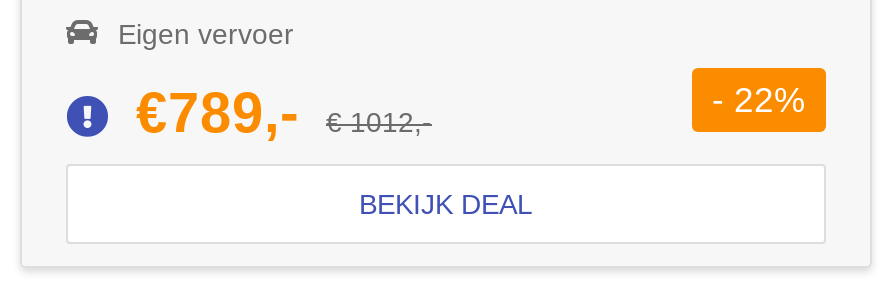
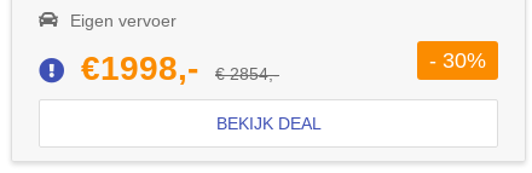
[136,82,298,144] €789,- -> [81,50,198,87] €1998,-
[712,80,806,120] - 22% -> [429,48,486,73] - 30%
[326,106,432,138] € 1012,- -> [215,64,279,83] € 2854,-

